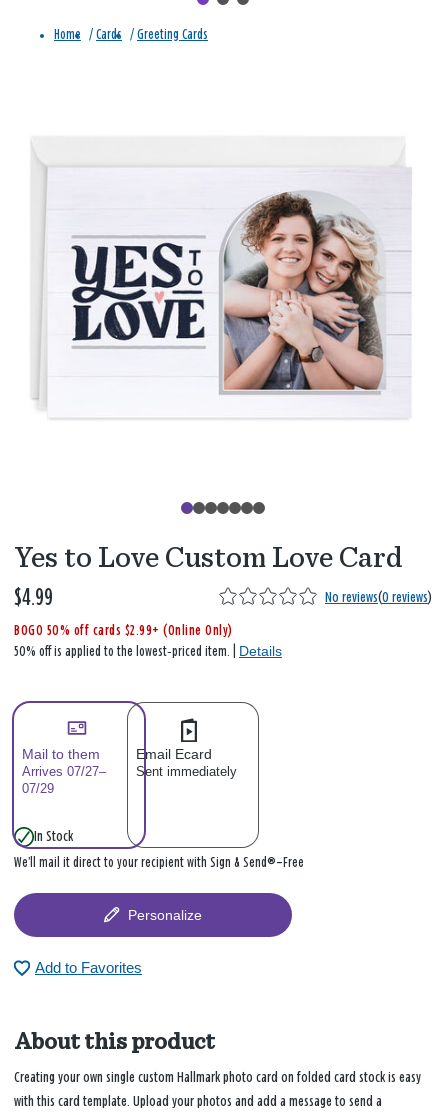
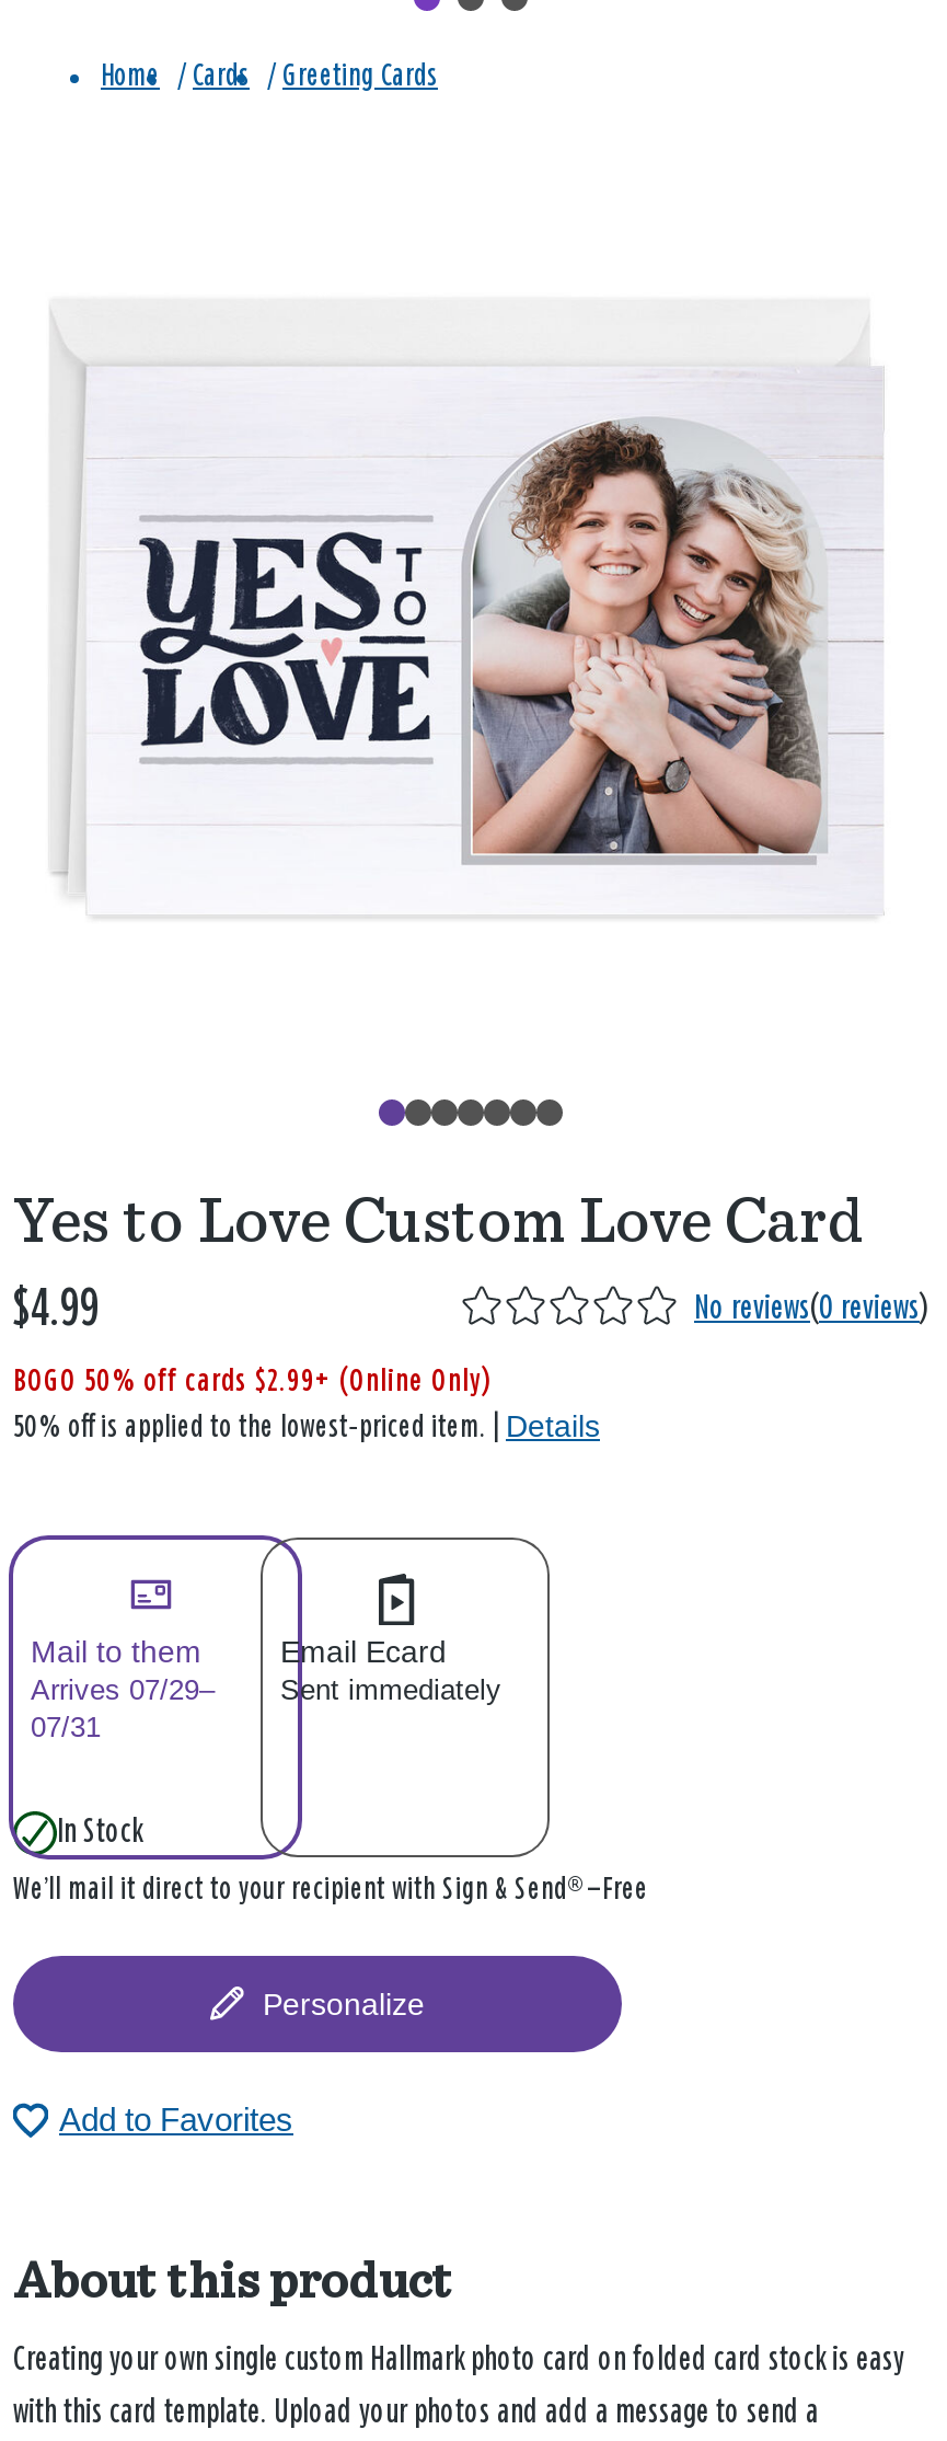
[22,764,237,779] Arrives 07/27– Sent immediately -> [31,1674,501,1706] Arrives 07/29– Sent immediately
[22,781,54,796] 07/29 -> [31,1711,101,1744] 07/31

